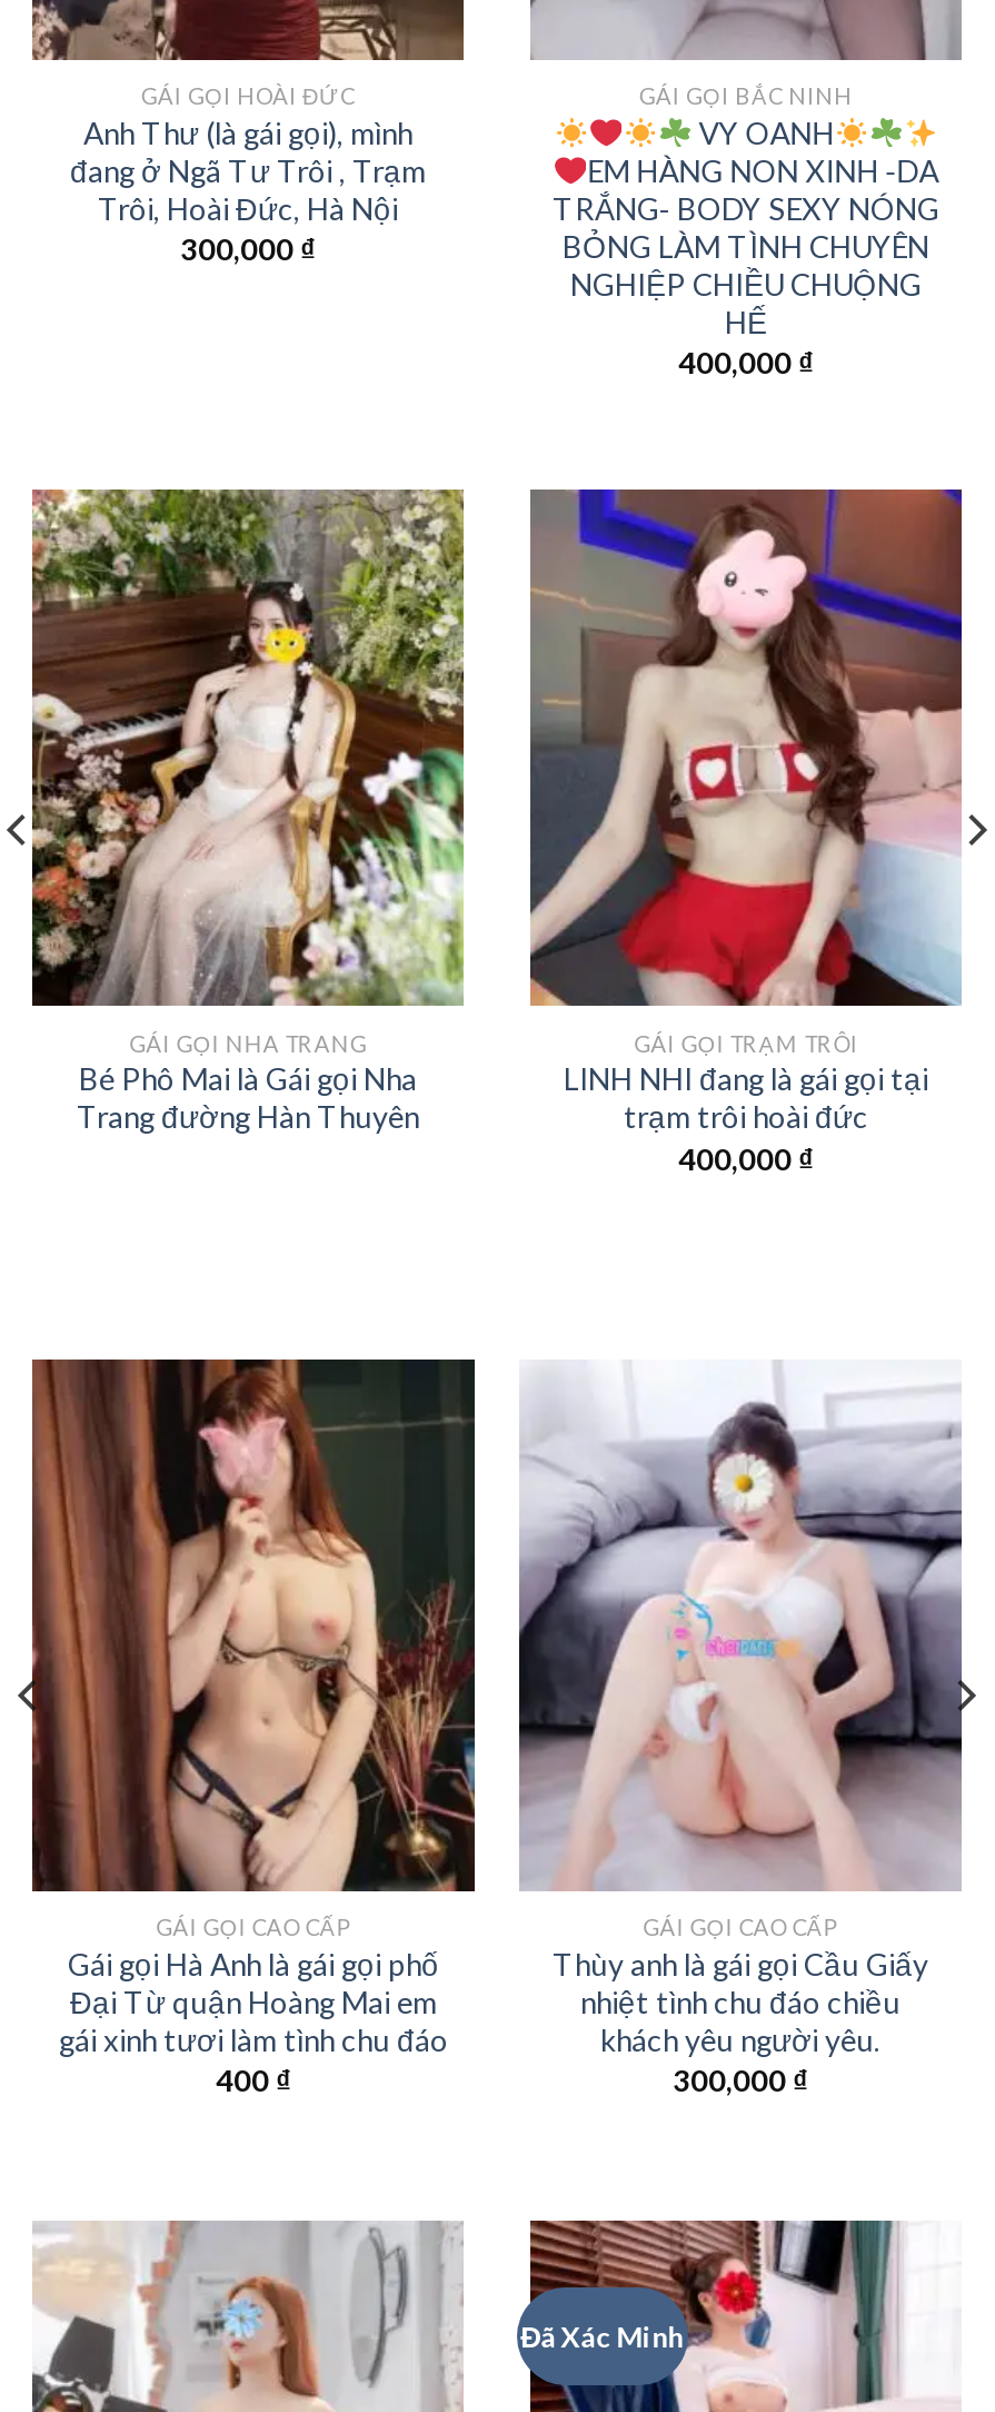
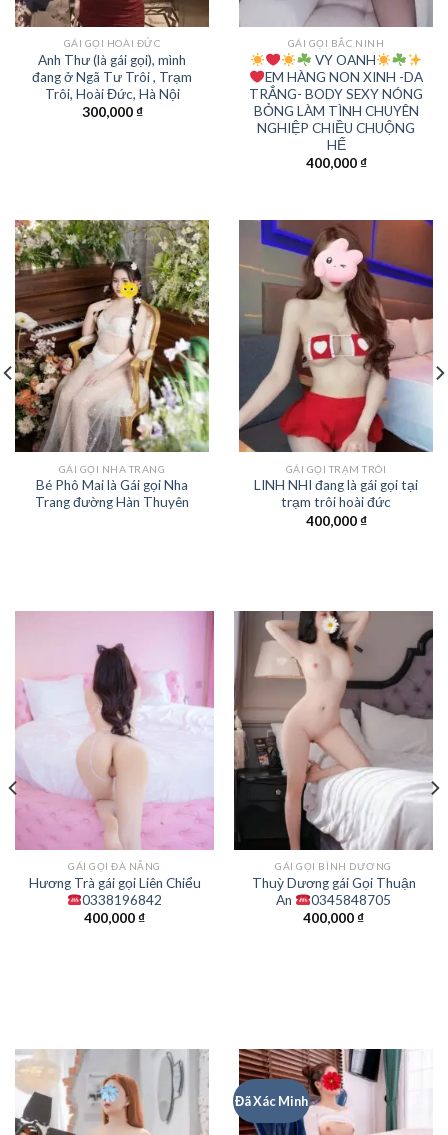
[17,1357,477,1816] [image] -> [8,610,215,850] [image]
[517,1360,977,2099] [image] | GÁI GỌI CAO CẤP | Thùy anh là gái gọi Cầu Giấy | nhiệt tình chu đáo chiều | khách yêu người yêu. | 300,000 ₫ -> [234,610,440,926] [image] | GÁI GỌI BÌNH DƯƠNG | Thuỳ Dương gái Gọi Thuận | An | 0345848705 | 400,000 ₫
[59,1914,448,2099] GÁI GỌI CAO CẤP | Gái gọi Hà Anh là gái gọi phố | Đại Từ quận Hoàng Mai em | gái xinh tươi làm tình chu đáo | 400 ₫ -> [28,860,200,926] GÁI GỌI ĐÀ NẴNG | Hương Trà gái gọi Liên Chiểu | 0338196842 | 400,000 ₫

